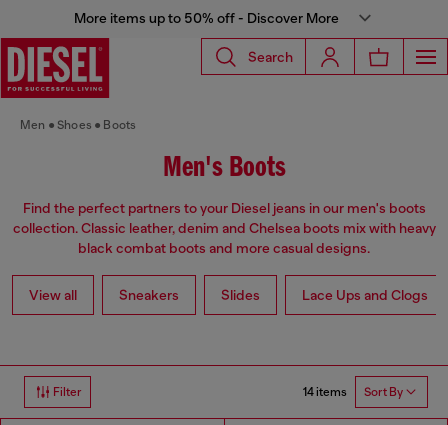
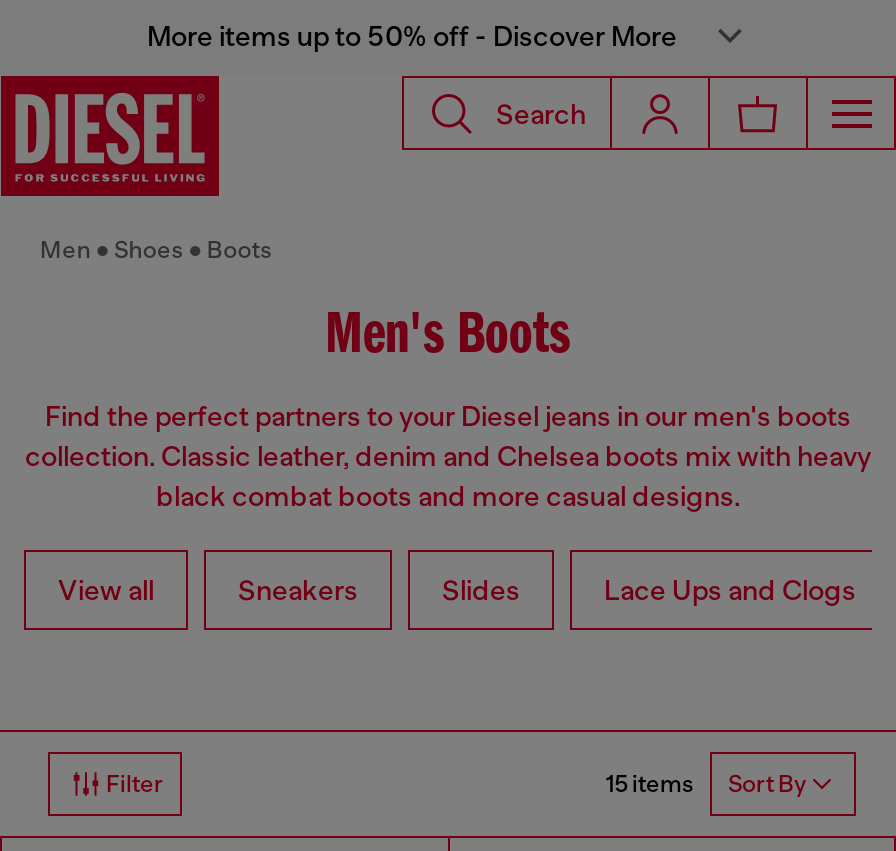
[303,385,403,399] 14 items Sort By -> [606,770,806,799] 15 items Sort By

